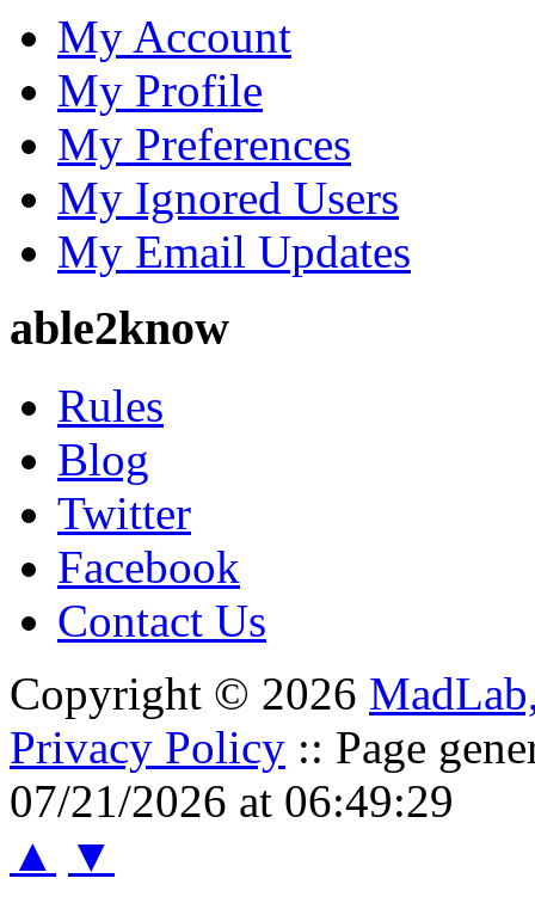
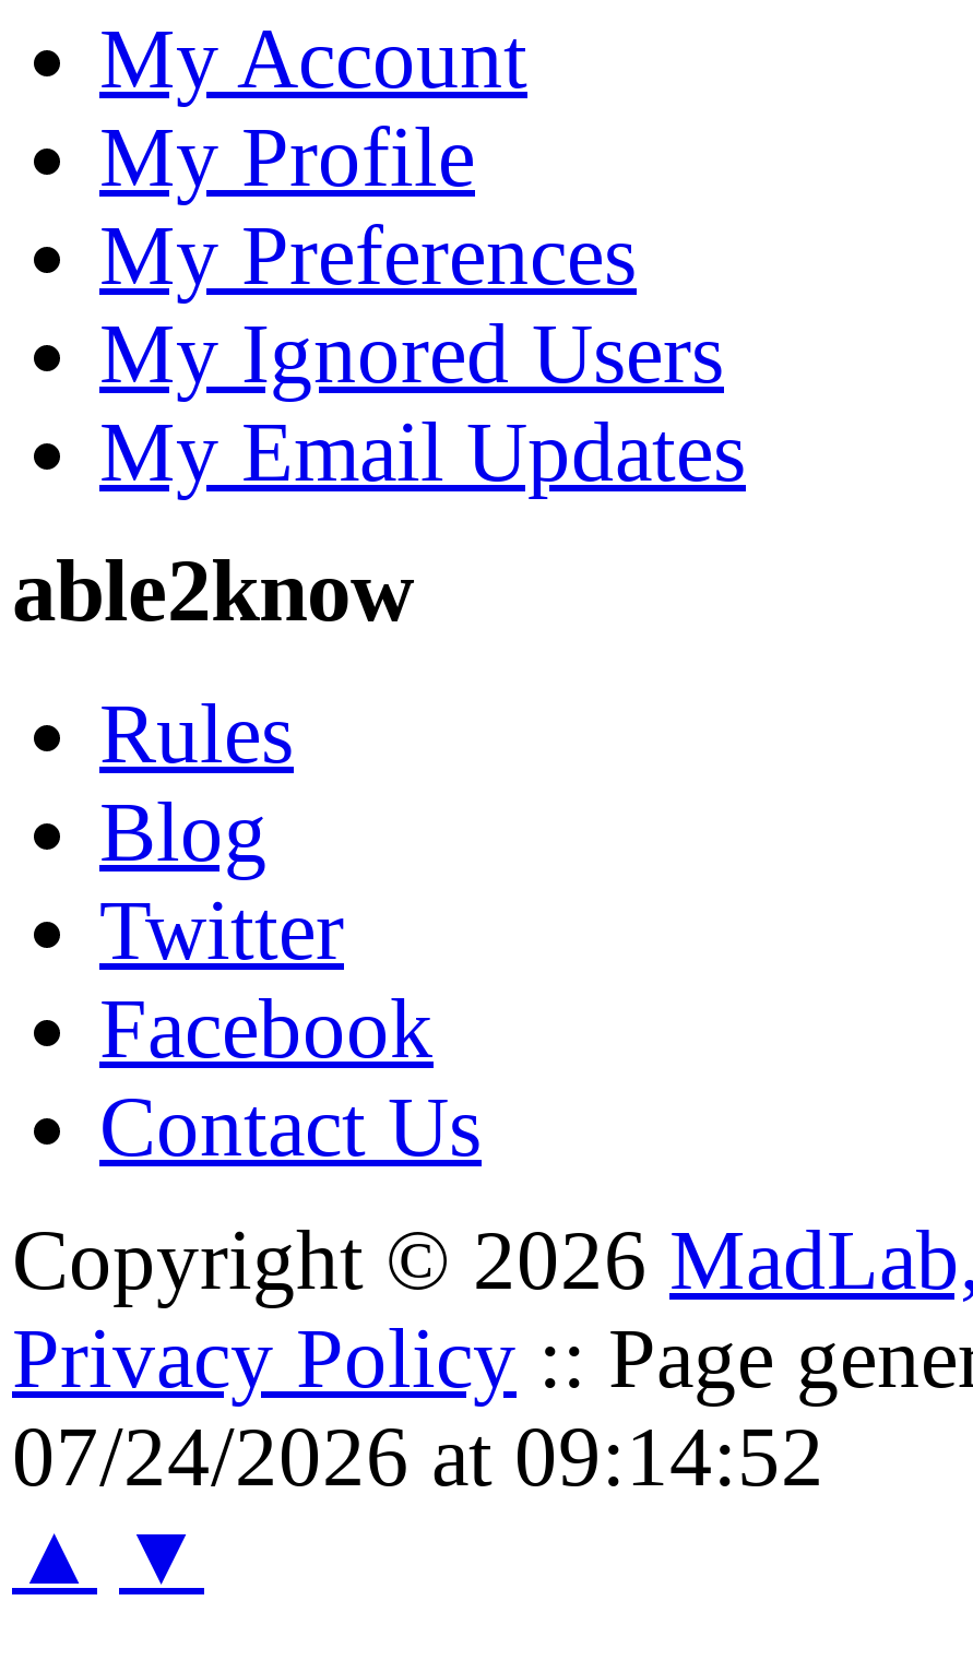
[10,775,454,827] 07/21/2026 at 06:49:29 -> [12,1409,824,1503] 07/24/2026 at 09:14:52

